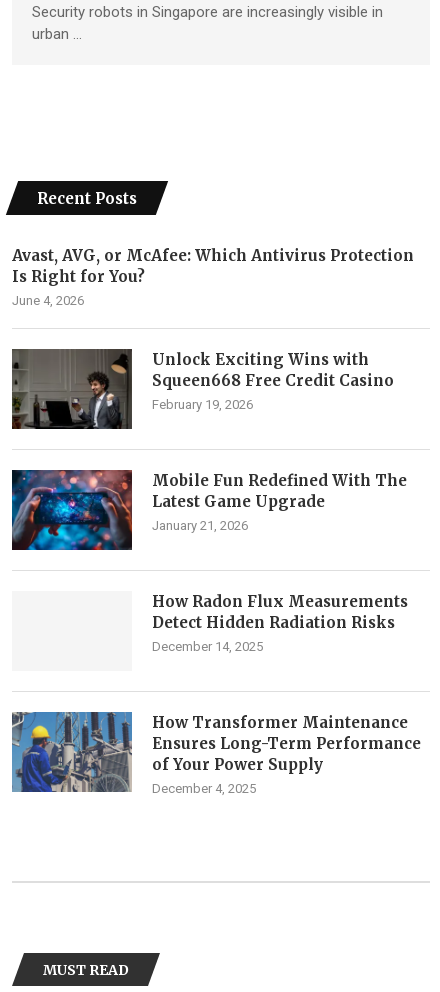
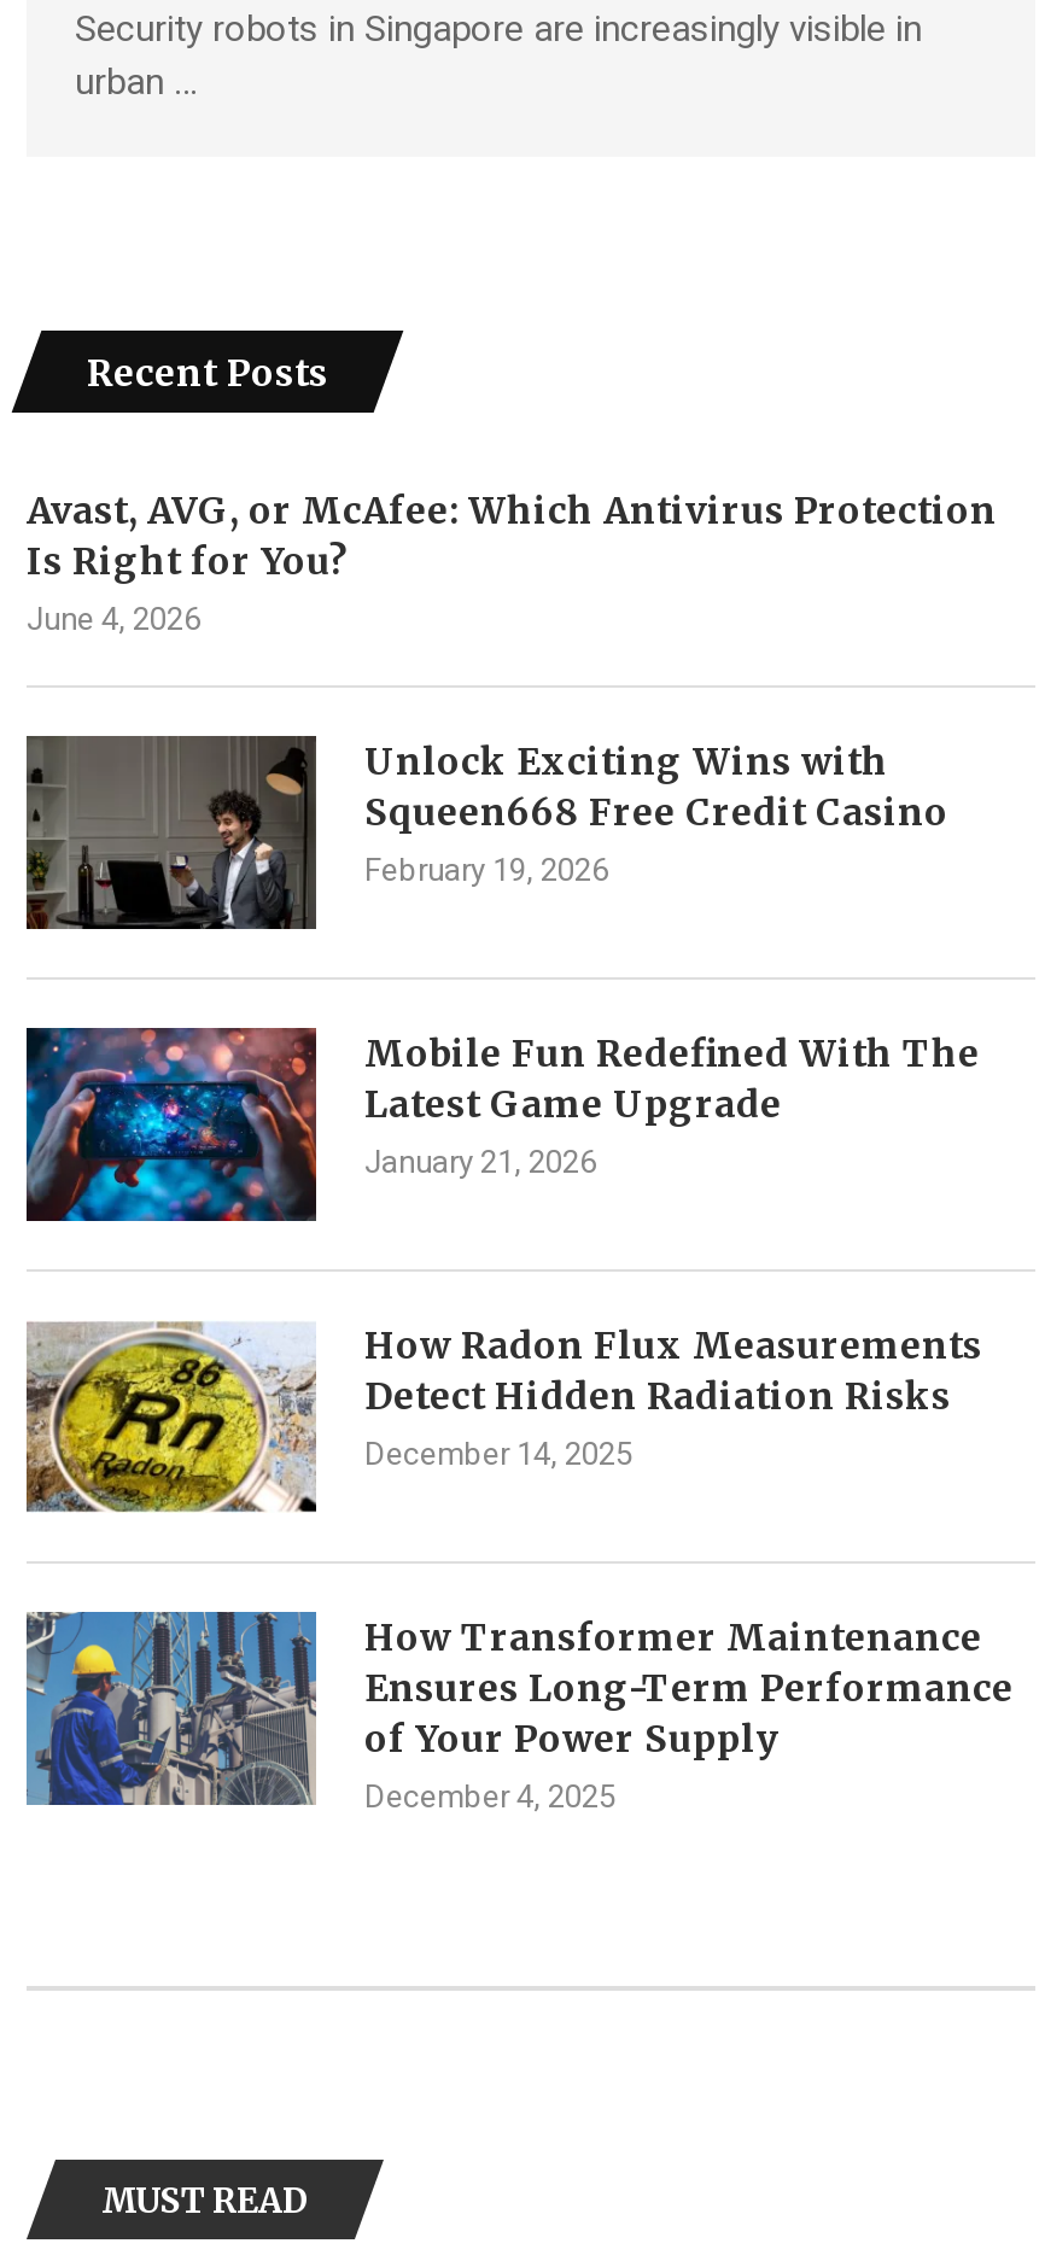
none -> [24,1320,319,1515] [image]

